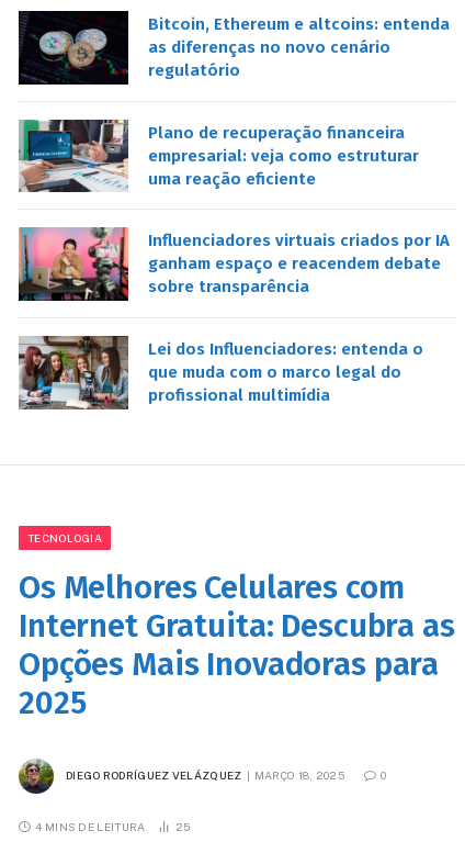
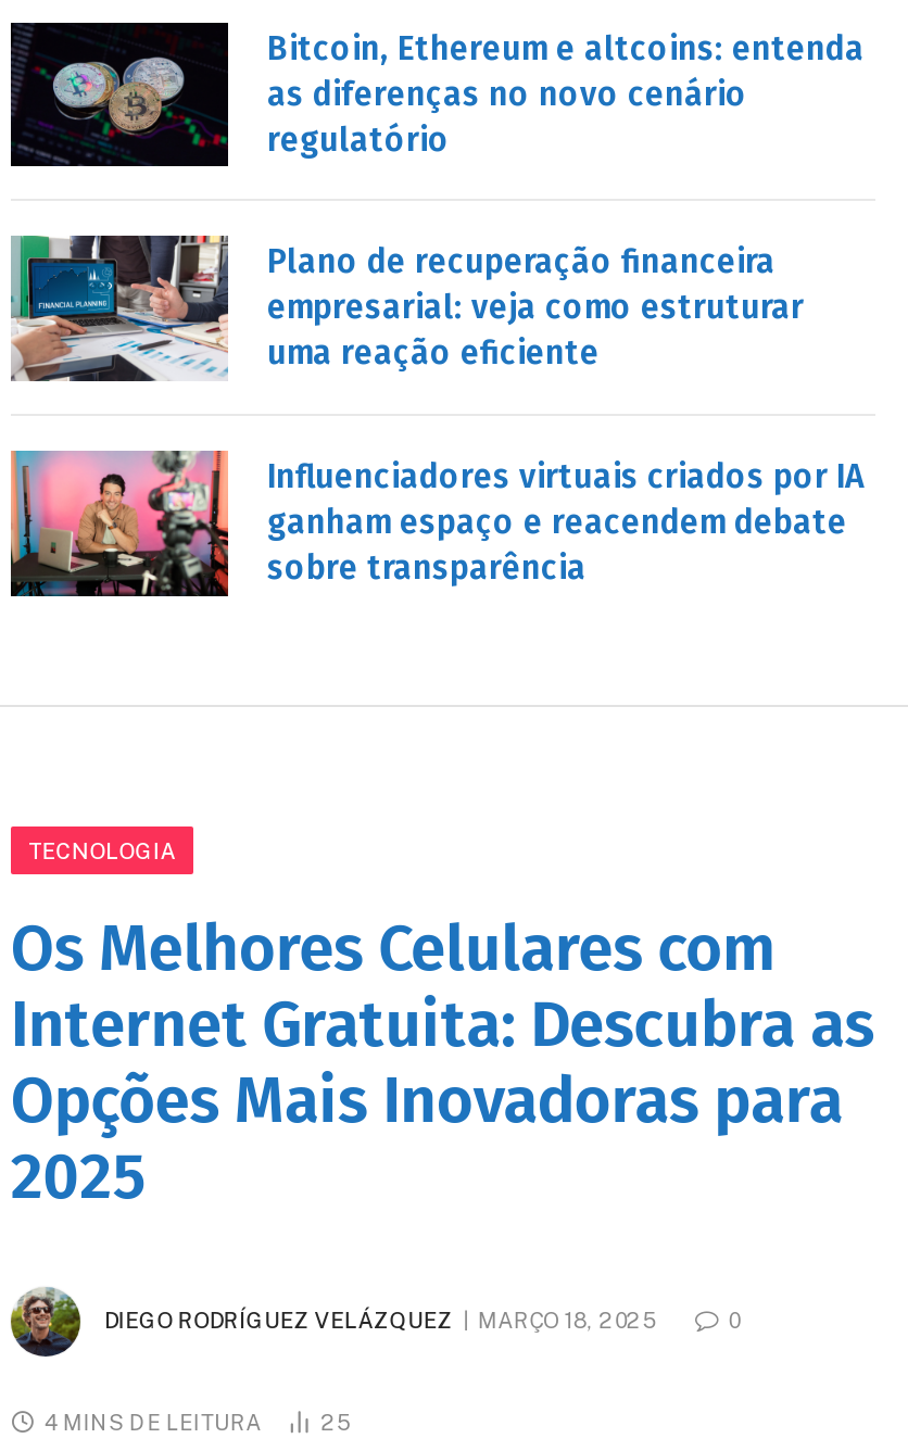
[18,335,423,409] [image] | Lei dos Influenciadores: entenda o | que muda com o marco legal do | profissional multimídia -> none

